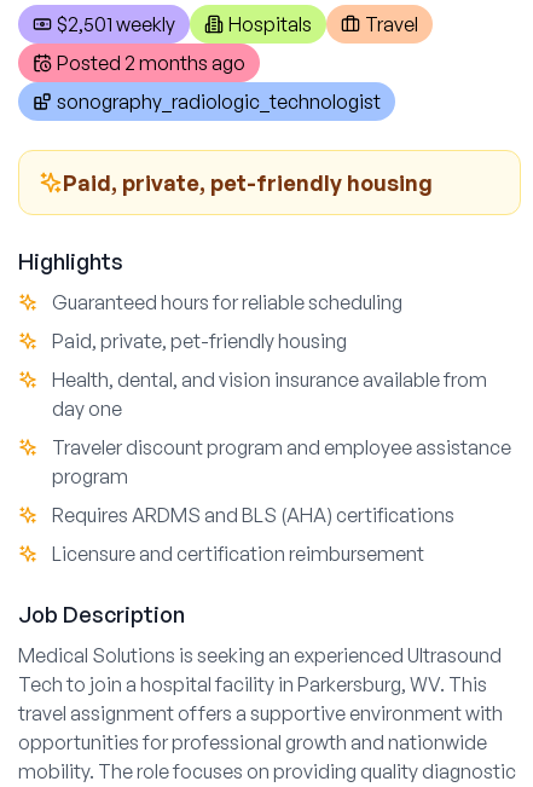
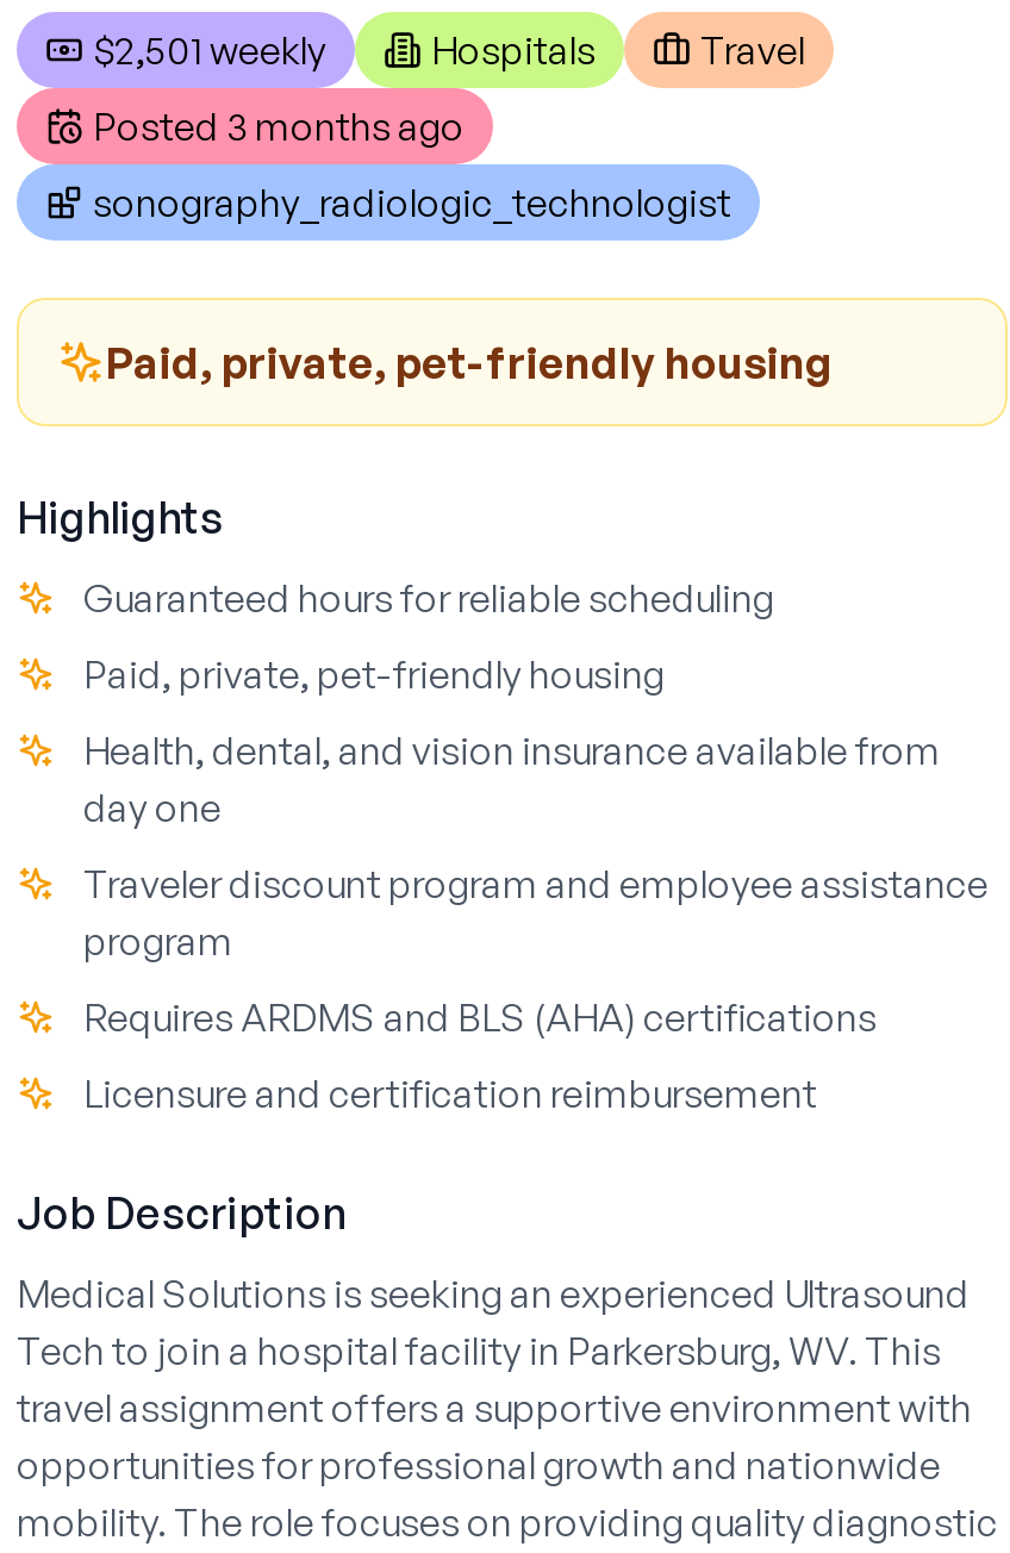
[57,51,245,75] Posted 2 months ago -> [93,102,465,150] Posted 3 months ago

